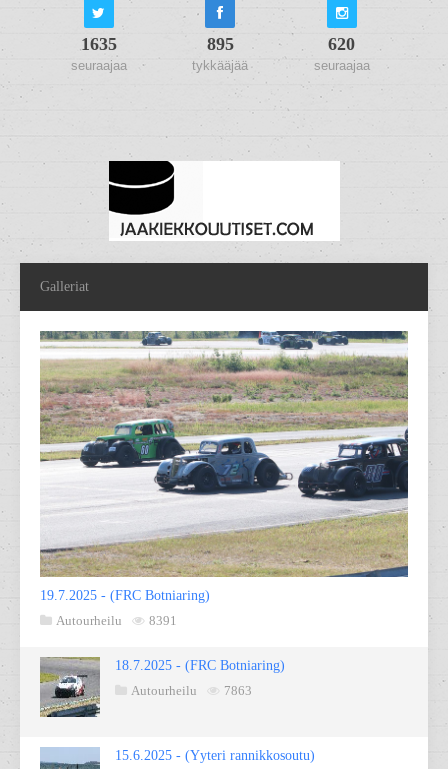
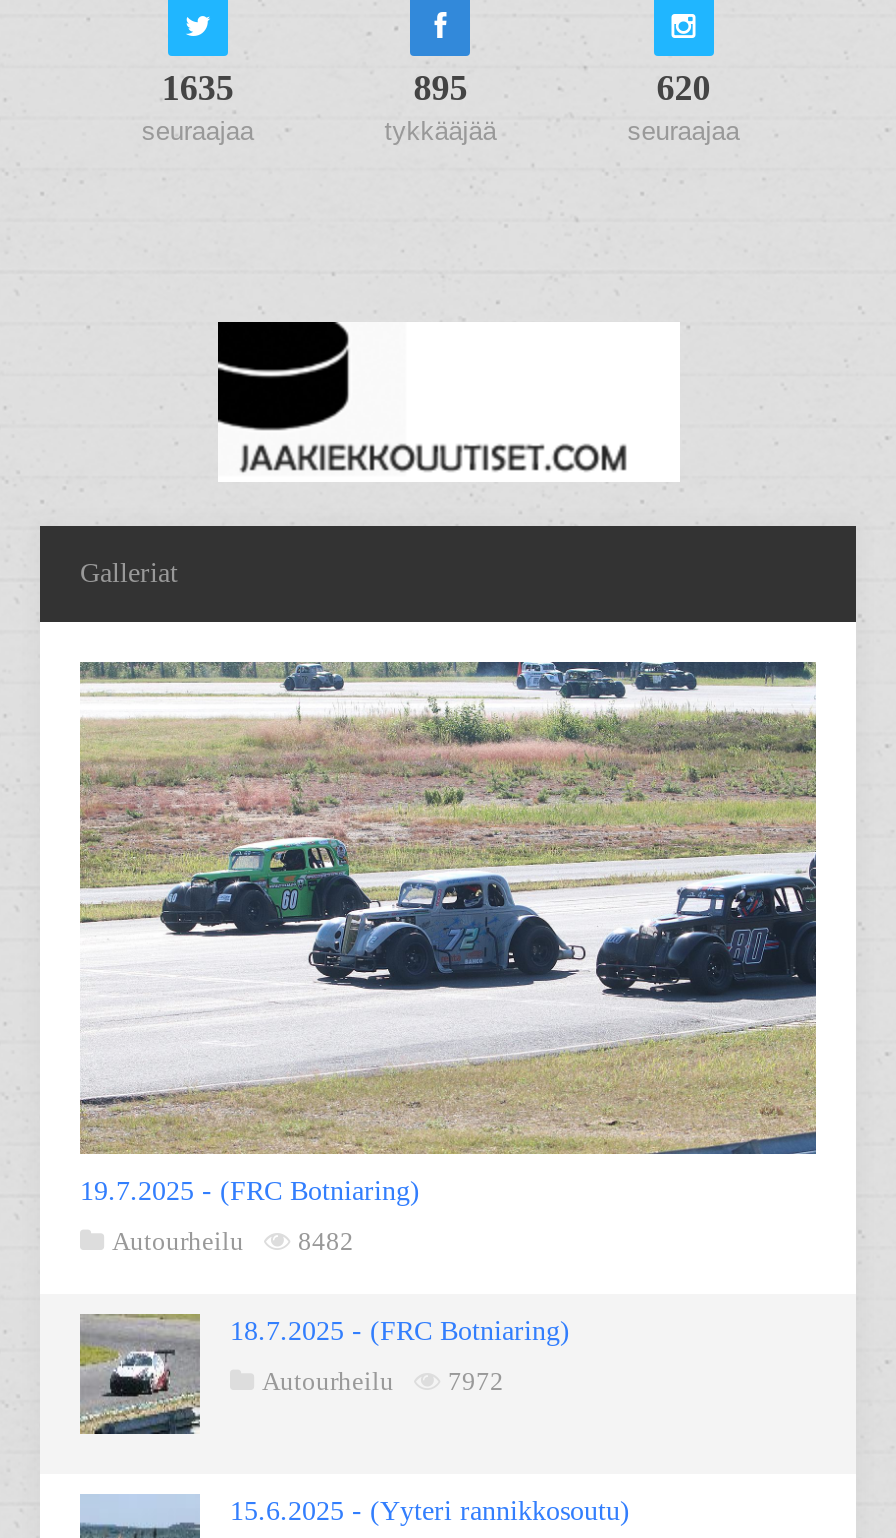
[56,613,177,628] Autourheilu 8391 -> [112,1225,354,1255] Autourheilu 8482
[131,683,252,698] Autourheilu 7863 -> [262,1365,504,1395] Autourheilu 7972

